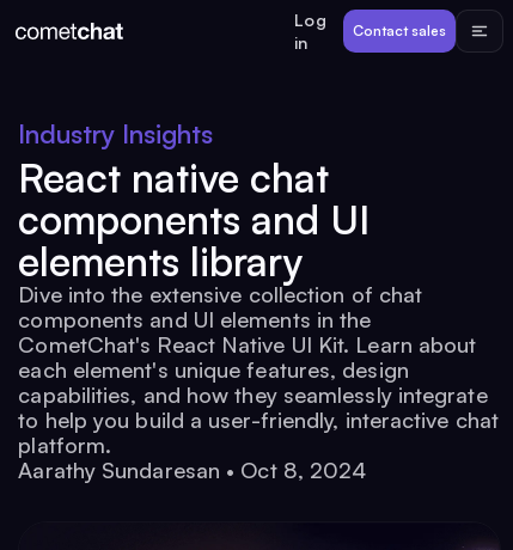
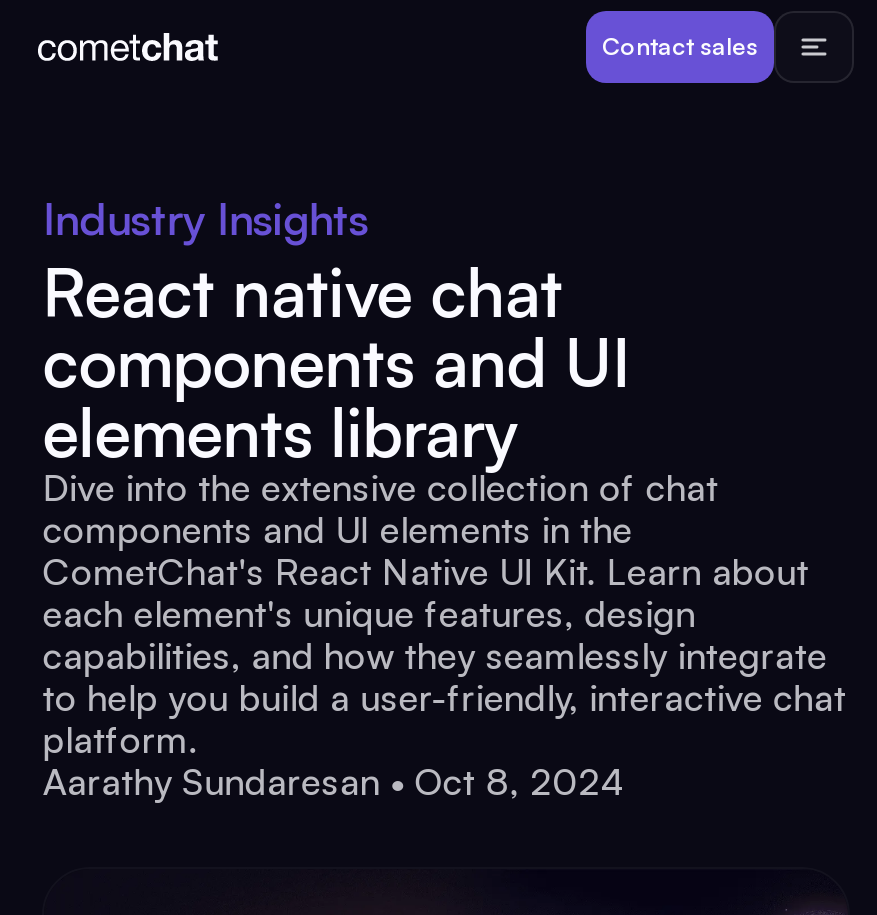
[294,10,326,53] Log | in -> none

